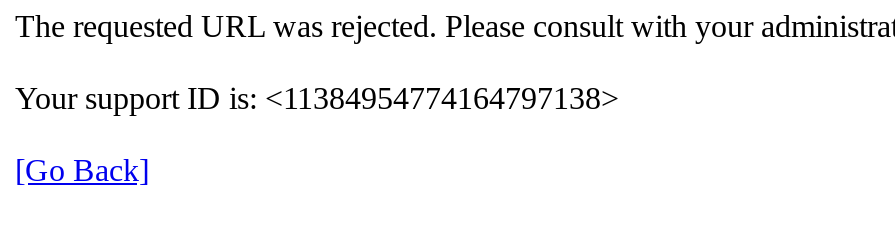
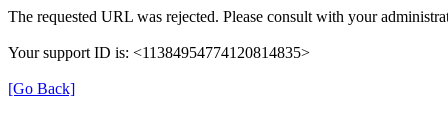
[15,81,619,115] Your support ID is: <11384954774164797138> -> [8,44,310,61] Your support ID is: <11384954774120814835>

